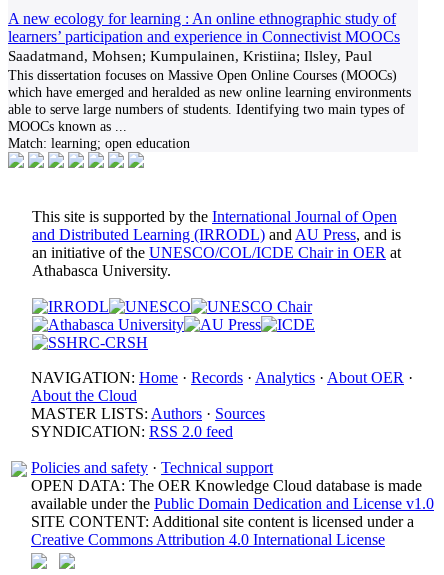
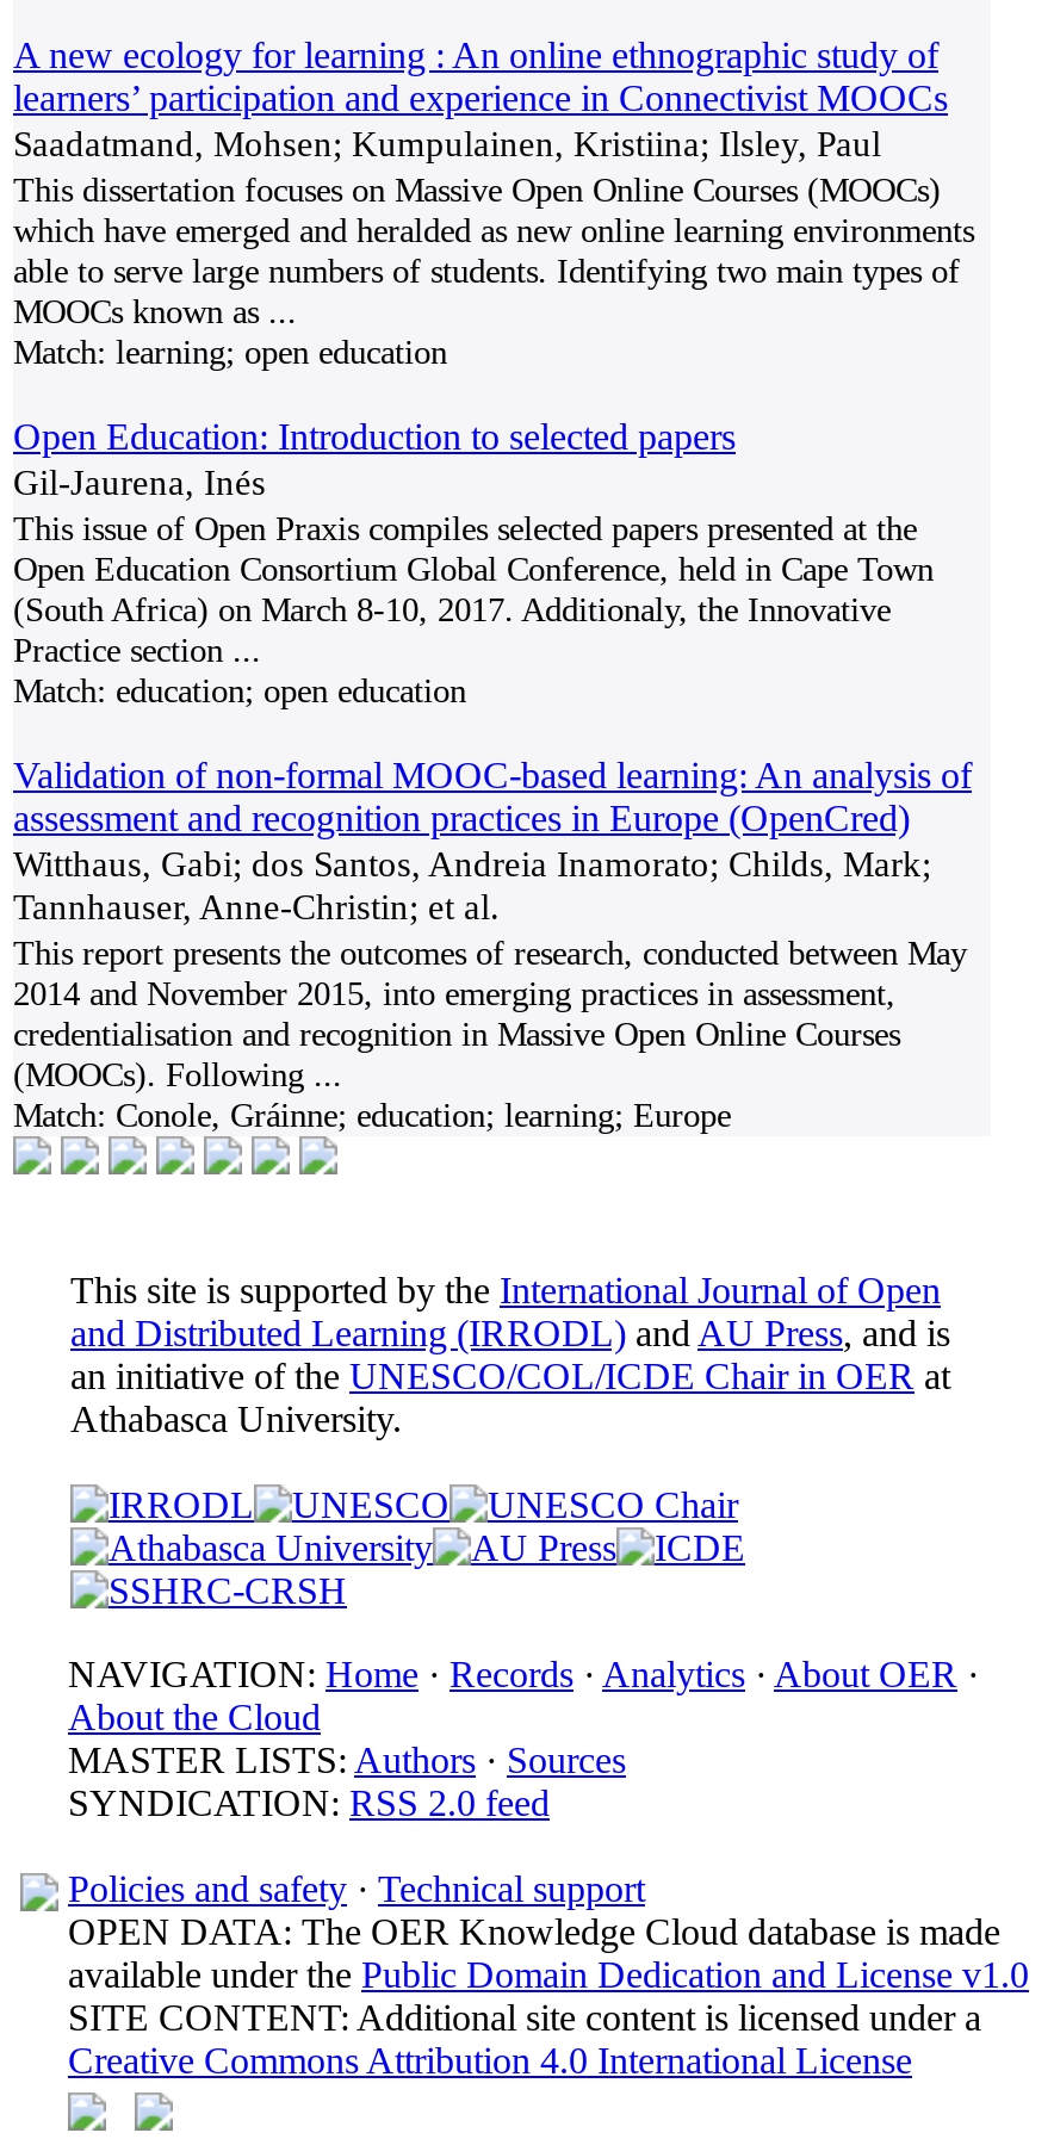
none -> [13,416,972,1134] Open Education: Introduction to selected papers | Gil-Jaurena, Inés | This issue of Open Praxis compiles selected papers presented at the | Open Education Consortium Global Conference, held in Cape Town | (South Africa) on March 8-10, 2017. Additionaly, the Innovative | Practice section... | Match: education; open education | Validation of non-formal MOOC-based learning: An analysis of | assessment and recognition practices in Europe (OpenCred) | Witthaus, Gabi; dos Santos, Andreia Inamorato; Childs, Mark; | Tannhauser, Anne-Christin; et al. | This report presents the outcomes of research, conducted between May | 2014 and November 2015, into emerging practices in assessment, | credentialisation and recognition in Massive Open Online Courses | (MOOCs). Following... | Match: Conole, Gráinne; education; learning; Europe

